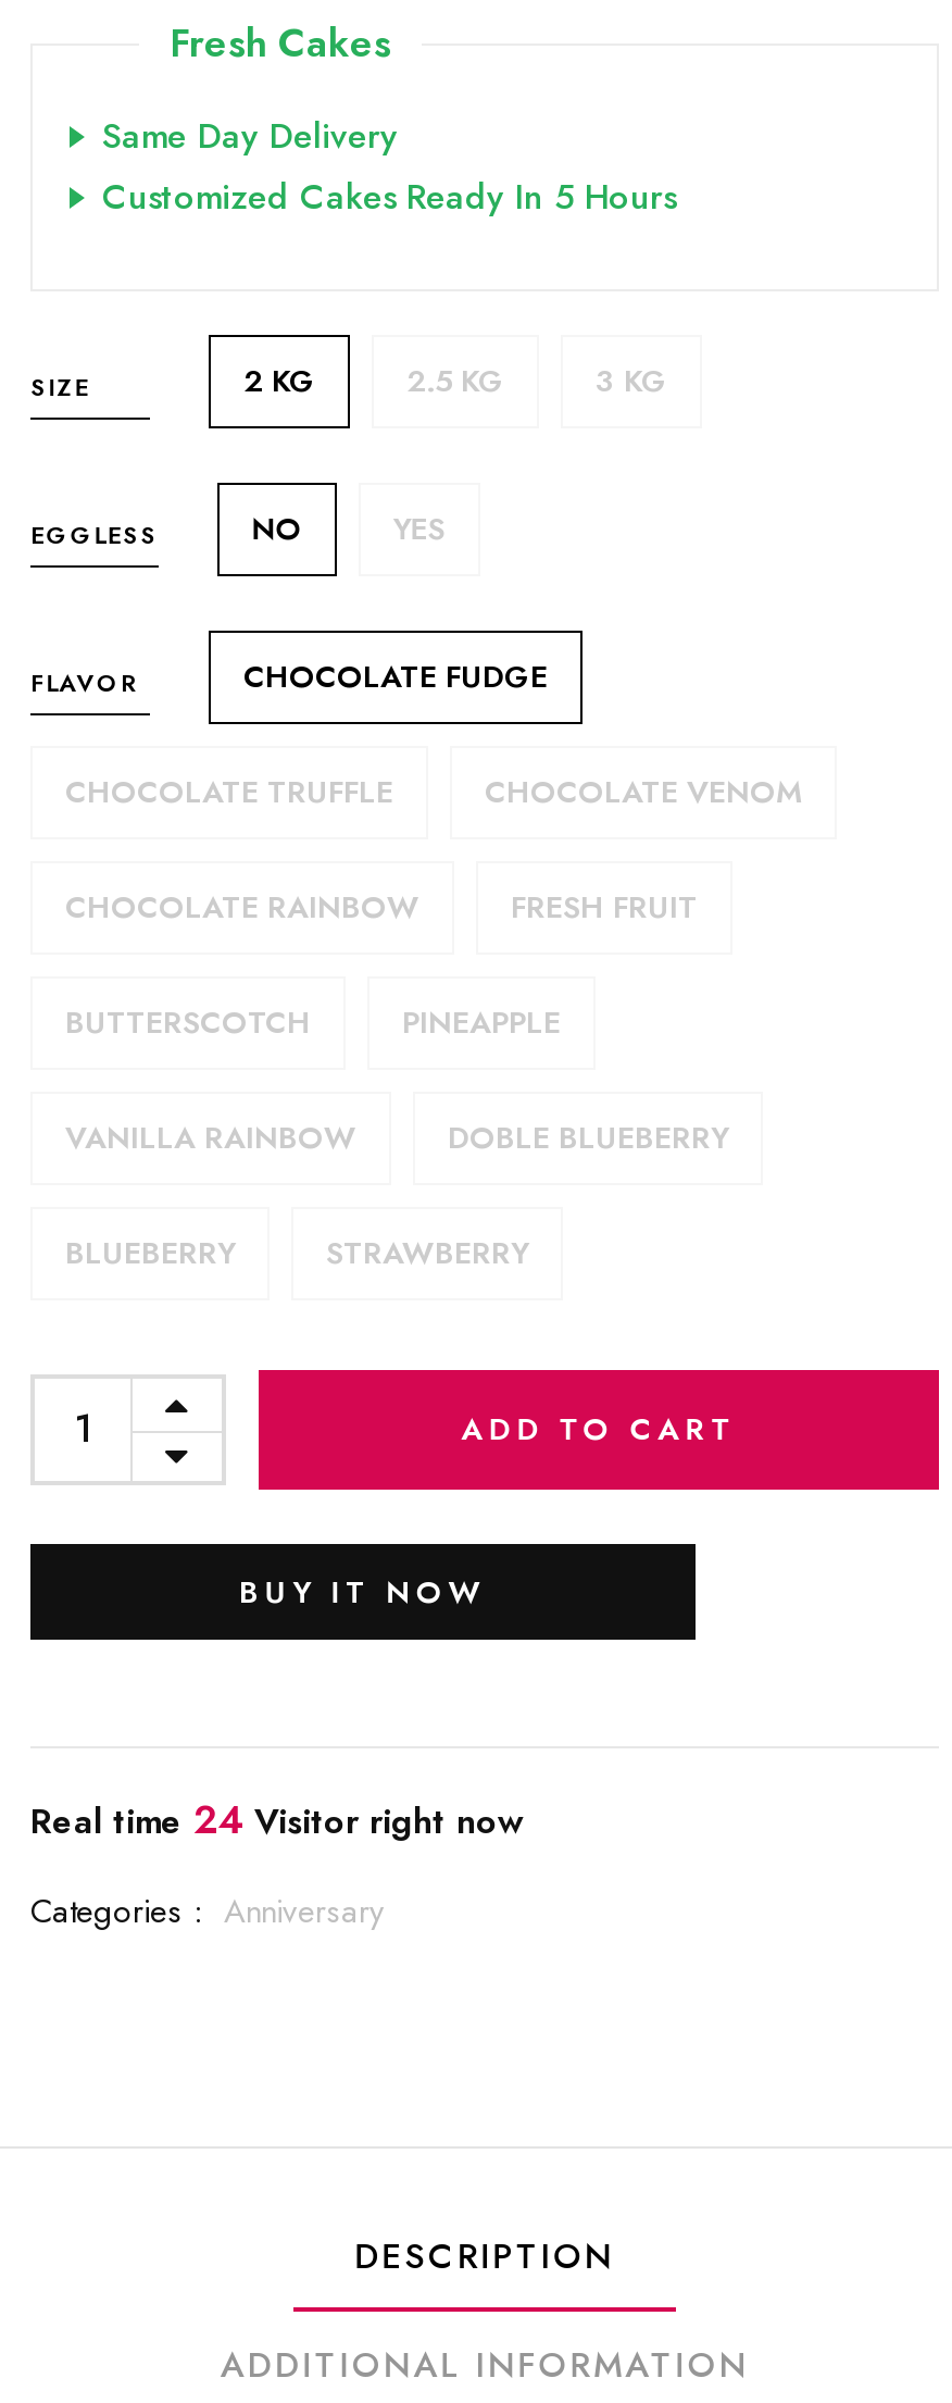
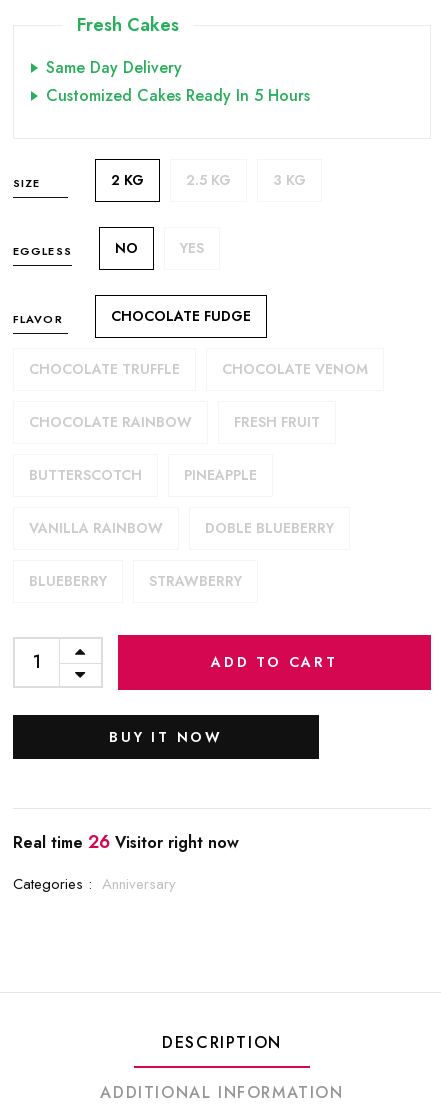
[30,1793,524,1849] Real time 24 Visitor right now -> [13,829,239,855] Real time 26 Visitor right now

